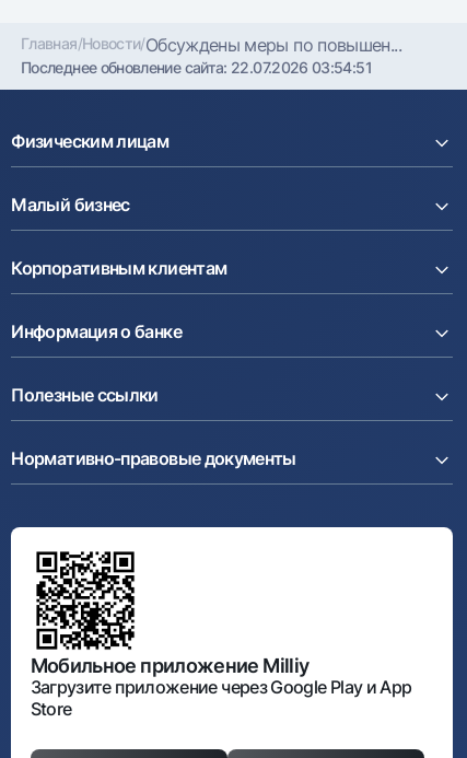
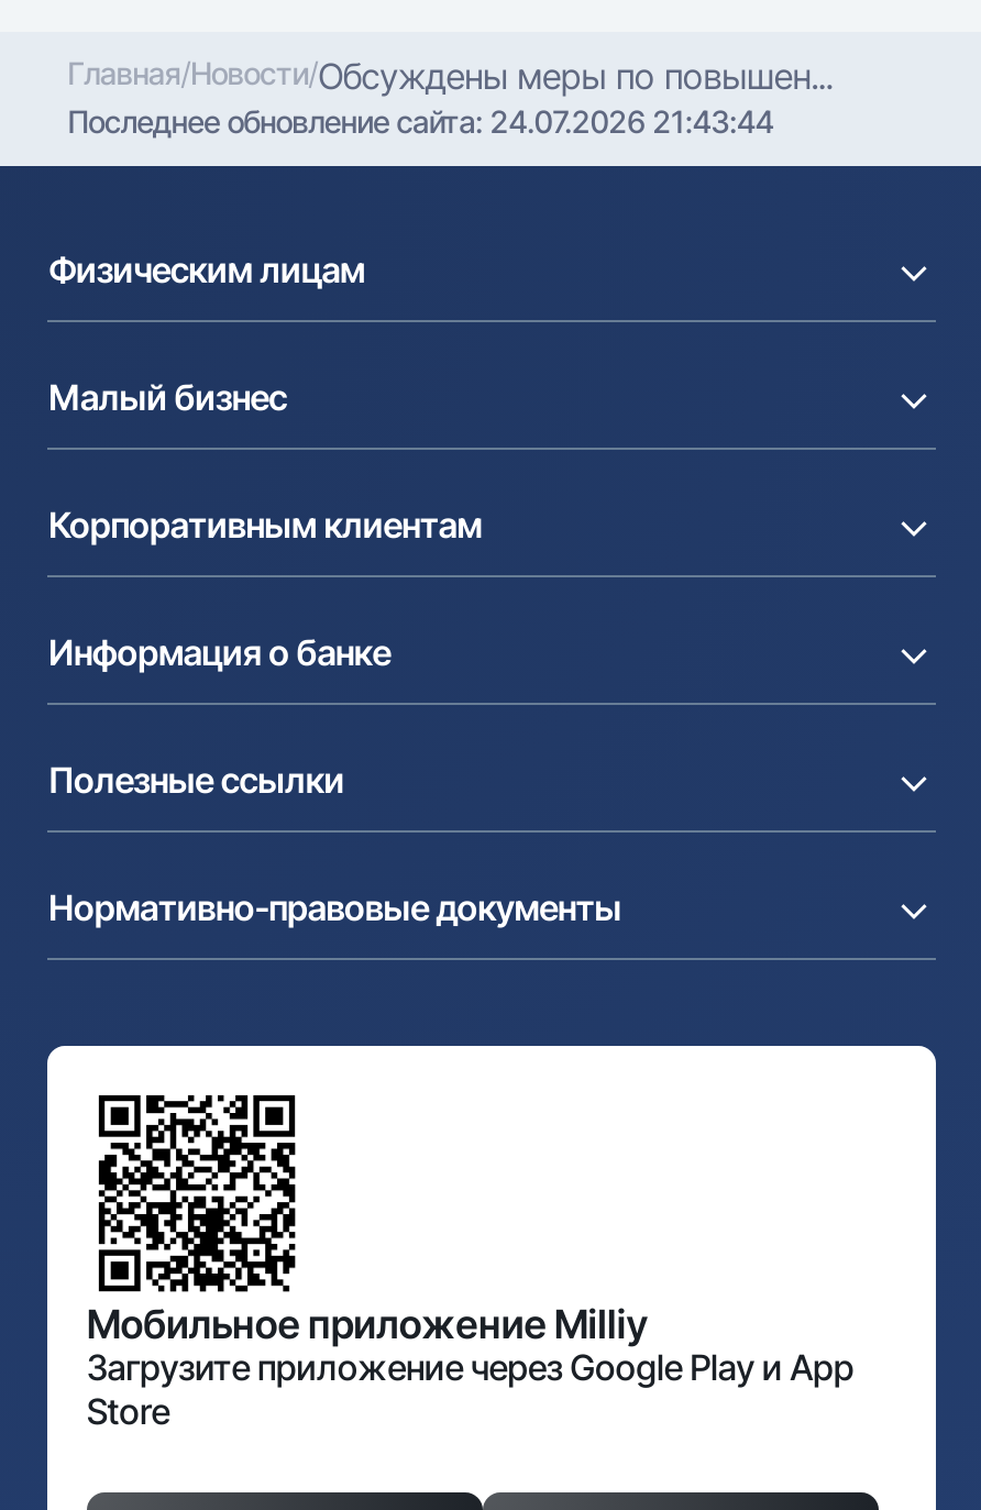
[21,58,372,76] Последнее обновление сайта: 22.07.2026 03:54:51 -> [67,102,773,139] Последнее обновление сайта: 24.07.2026 21:43:44

